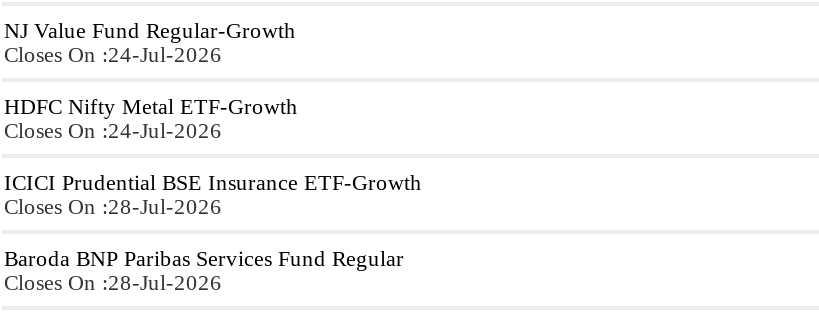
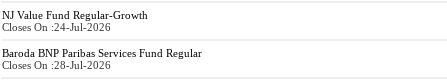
[4,94,422,218] HDFC Nifty Metal ETF-Growth | Closes On :24-Jul-2026 | ICICI Prudential BSE Insurance ETF-Growth | Closes On :28-Jul-2026 -> none

